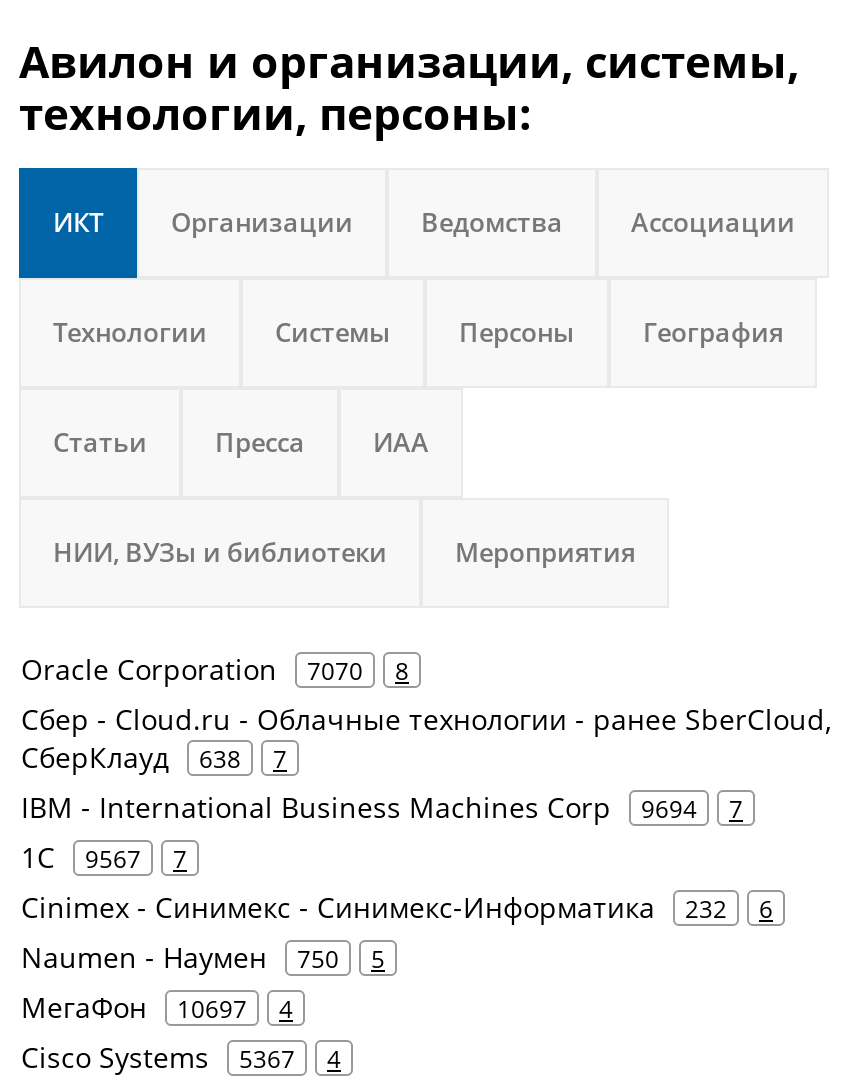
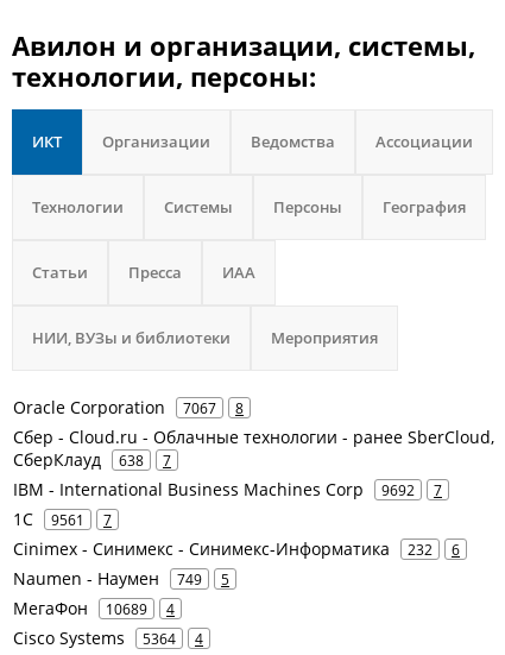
[21,650,409,688] Oracle Corporation 7070 8 -> [13,396,244,418] Oracle Corporation 7067 8
[21,788,743,826] IBM - International Business Machines Corp 9694 7 -> [13,478,442,500] IBM - International Business Machines Corp 9692 7
[21,838,187,876] 1С 9567 7 -> [13,508,112,530] 1С 9561 7
[21,938,385,976] Naumen - Наумен 750 5 -> [13,567,229,590] Naumen - Наумен 749 5
[21,988,293,1026] МегаФон 10697 4 -> [13,597,175,619] МегаФон 10689 4
[21,1038,341,1076] Cisco Systems 5367 4 -> [13,626,203,649] Cisco Systems 5364 4

